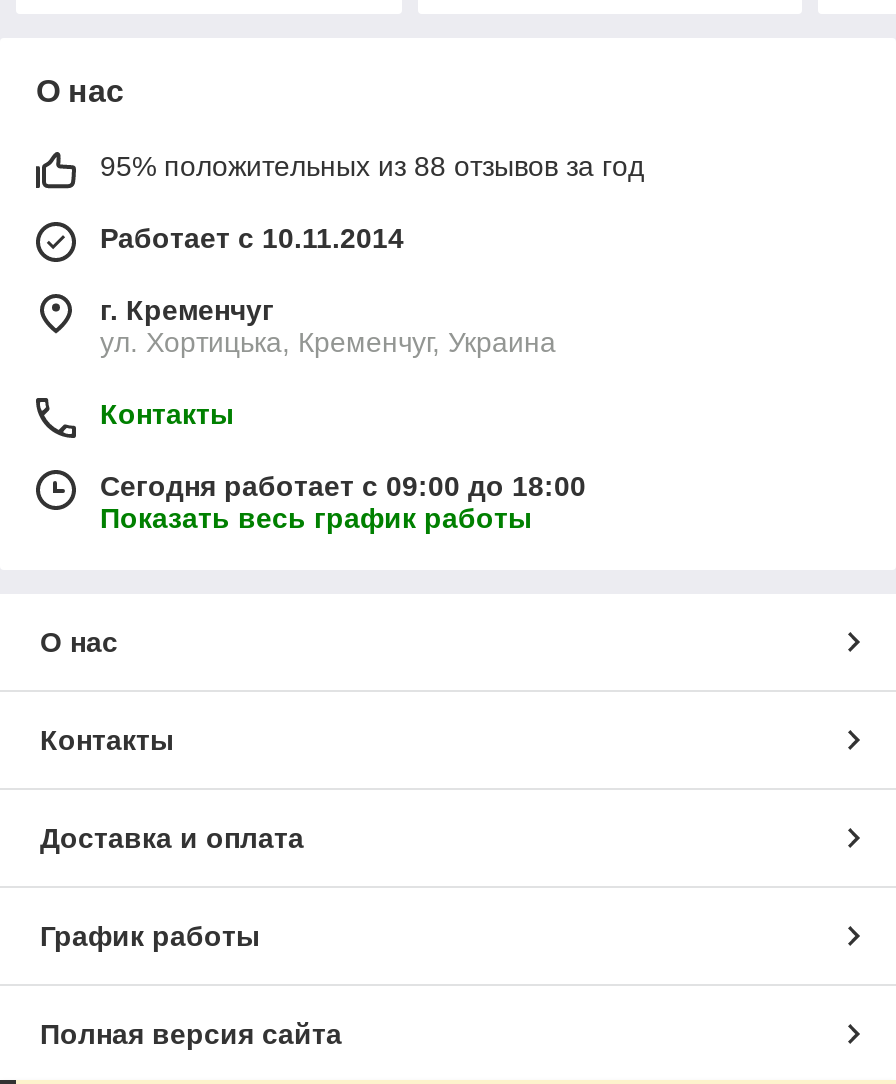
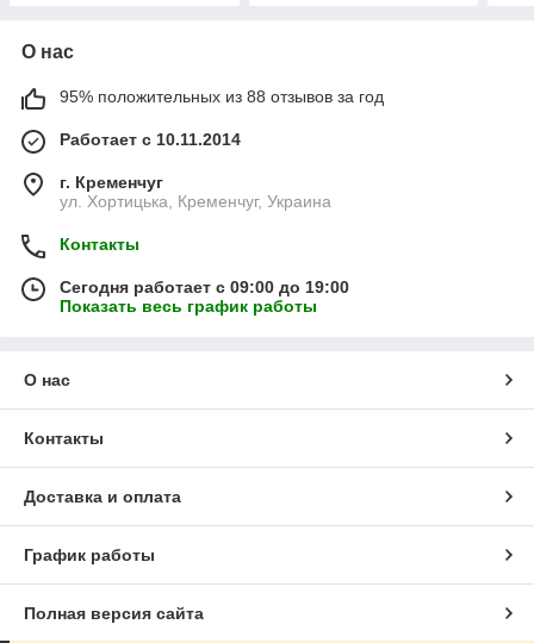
[100,470,586,502] Сегодня работает с 09:00 до 18:00 -> [60,277,349,296] Сегодня работает с 09:00 до 19:00

